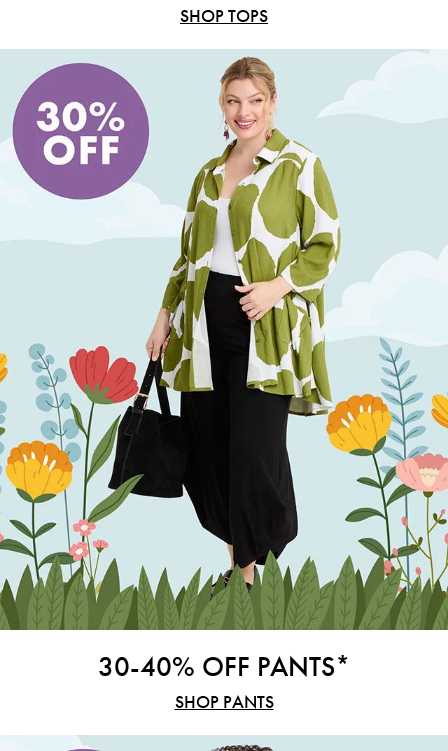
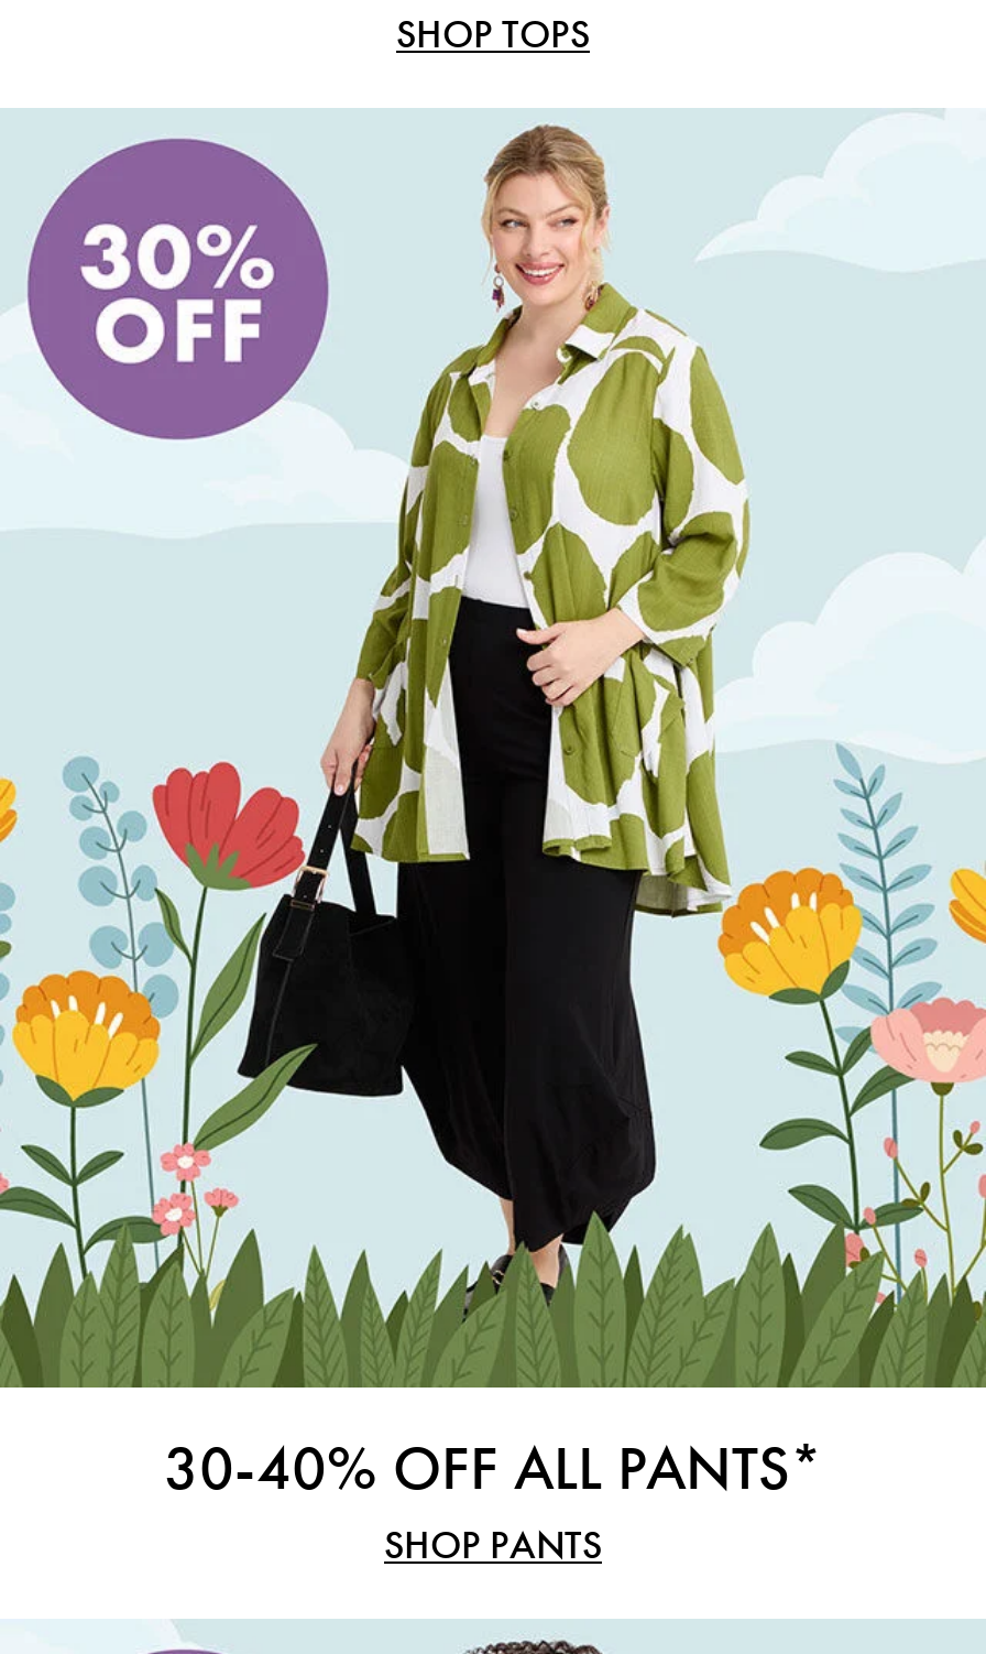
[98,649,350,684] 30-40% OFF PANTS* -> [164,1429,822,1506] 30-40% OFF ALL PANTS*

